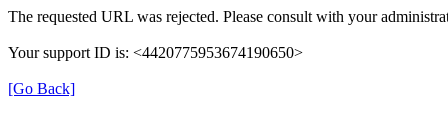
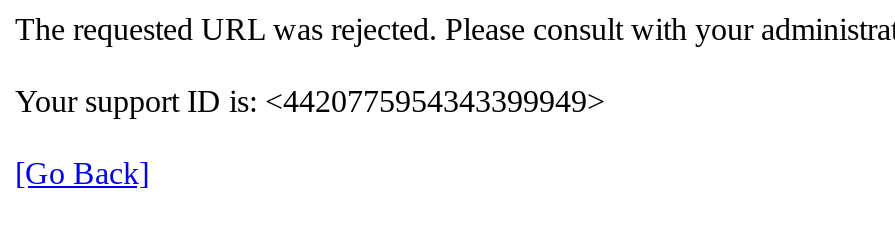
[8,44,303,61] Your support ID is: <4420775953674190650> -> [15,84,605,118] Your support ID is: <4420775954343399949>

